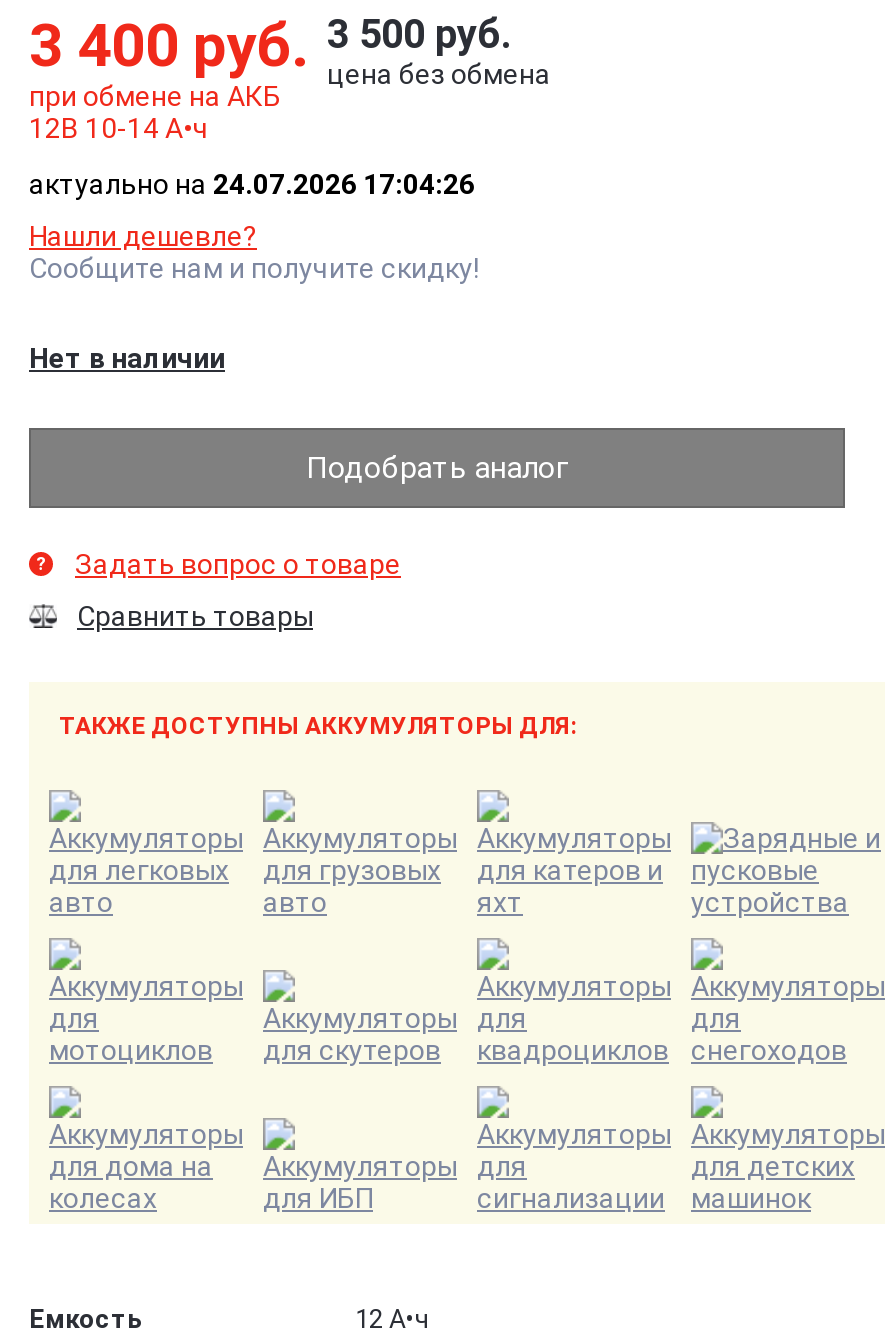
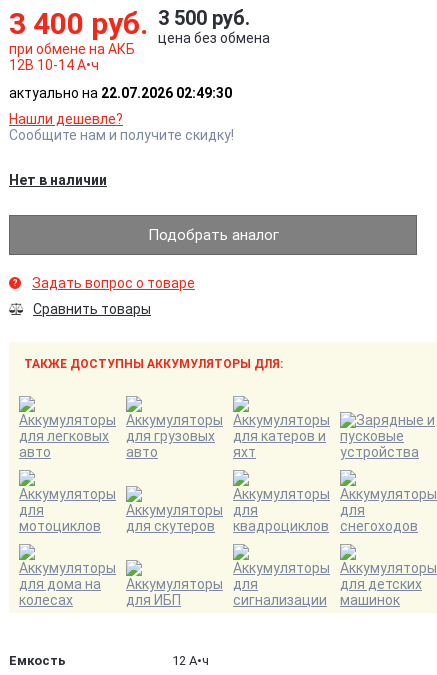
[29,169,475,201] актуально на 24.07.2026 17:04:26 -> [9,85,232,101] актуально на 22.07.2026 02:49:30

